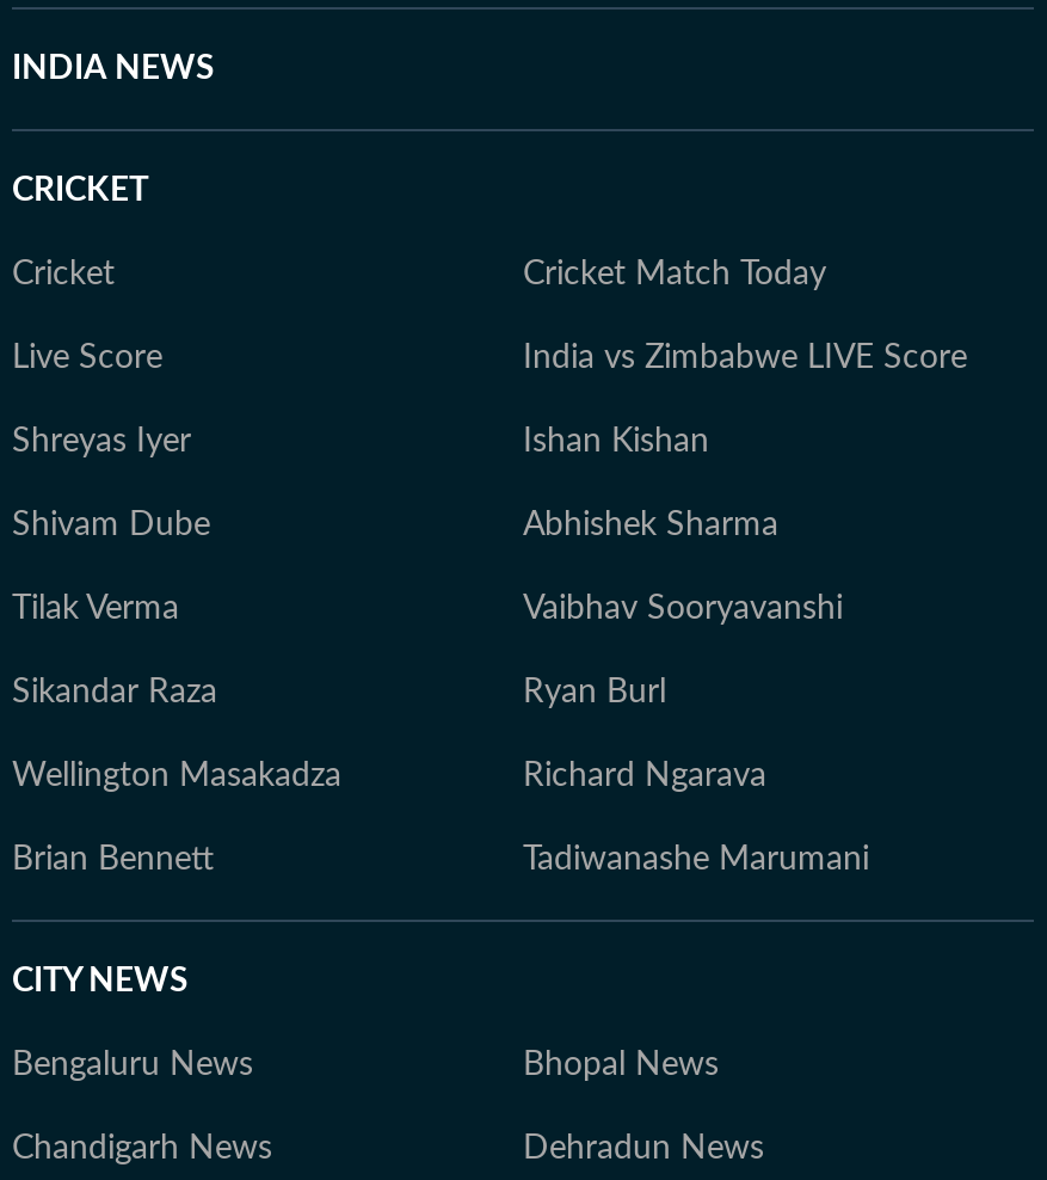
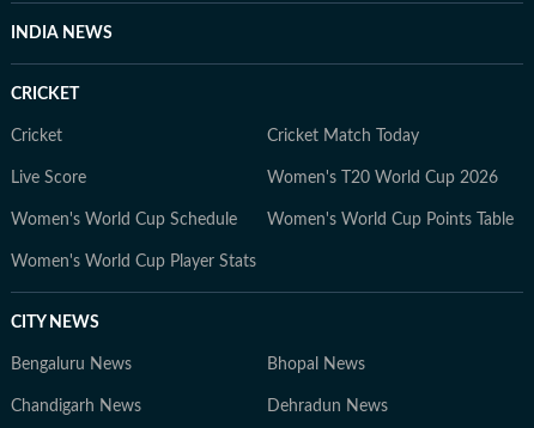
[12,342,967,877] India vs Zimbabwe LIVE Score | Shreyas Iyer | Ishan Kishan | Shivam Dube | Abhishek Sharma | Tilak Verma | Vaibhav Sooryavanshi | Sikandar Raza | Ryan Burl | Wellington Masakadza | Richard Ngarava | Brian Bennett | Tadiwanashe Marumani -> [11,170,514,270] Women's T20 World Cup 2026 | Women's World Cup Schedule | Women's World Cup Points Table | Women's World Cup Player Stats

